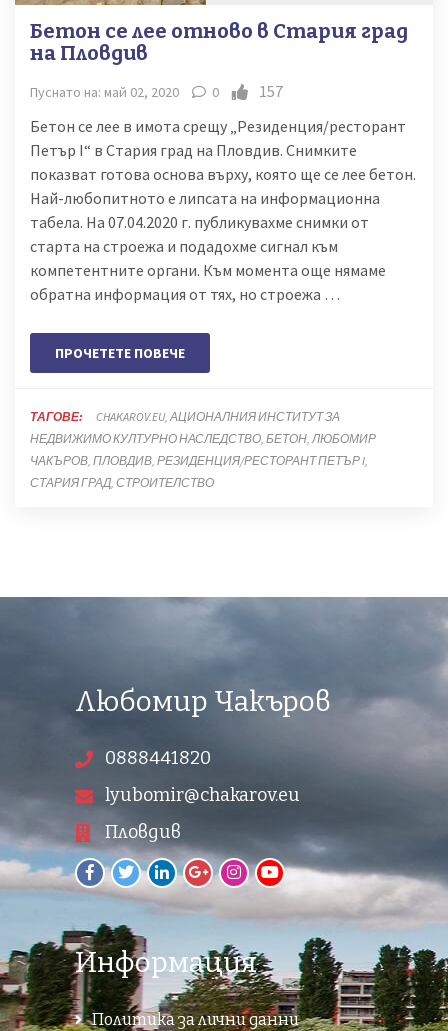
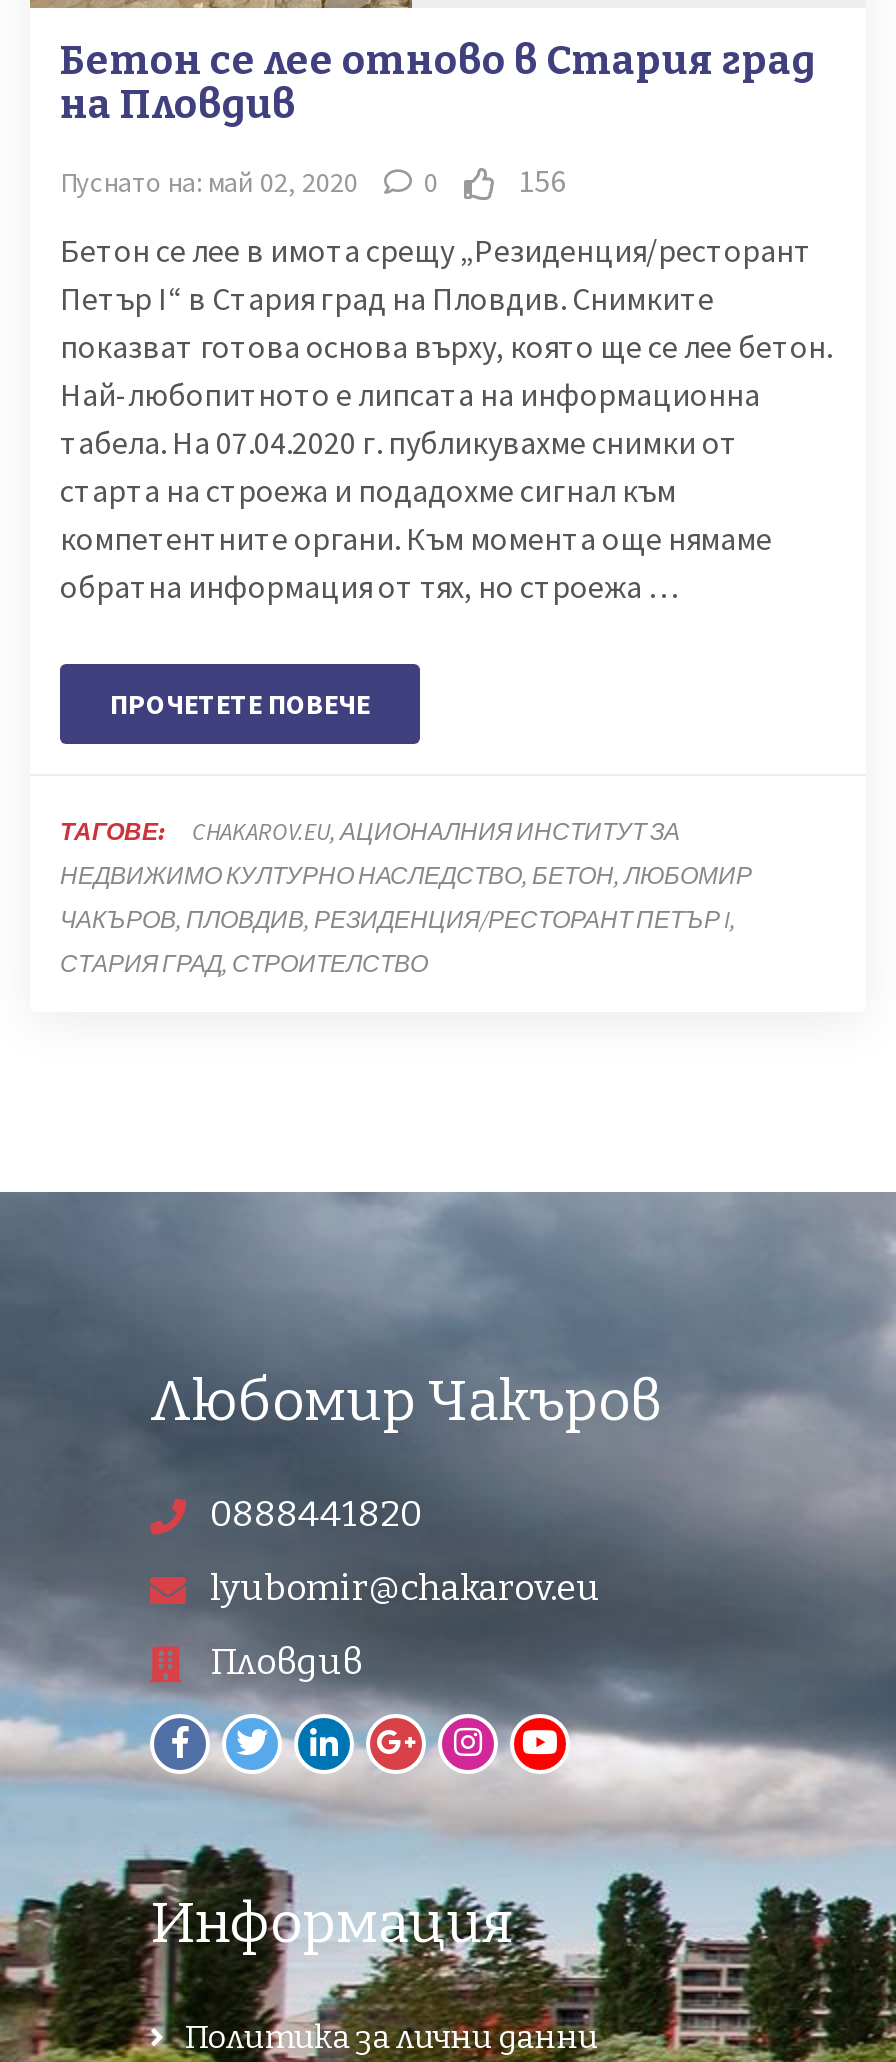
[256,80,283,100] 157 -> [512,161,566,201] 156

